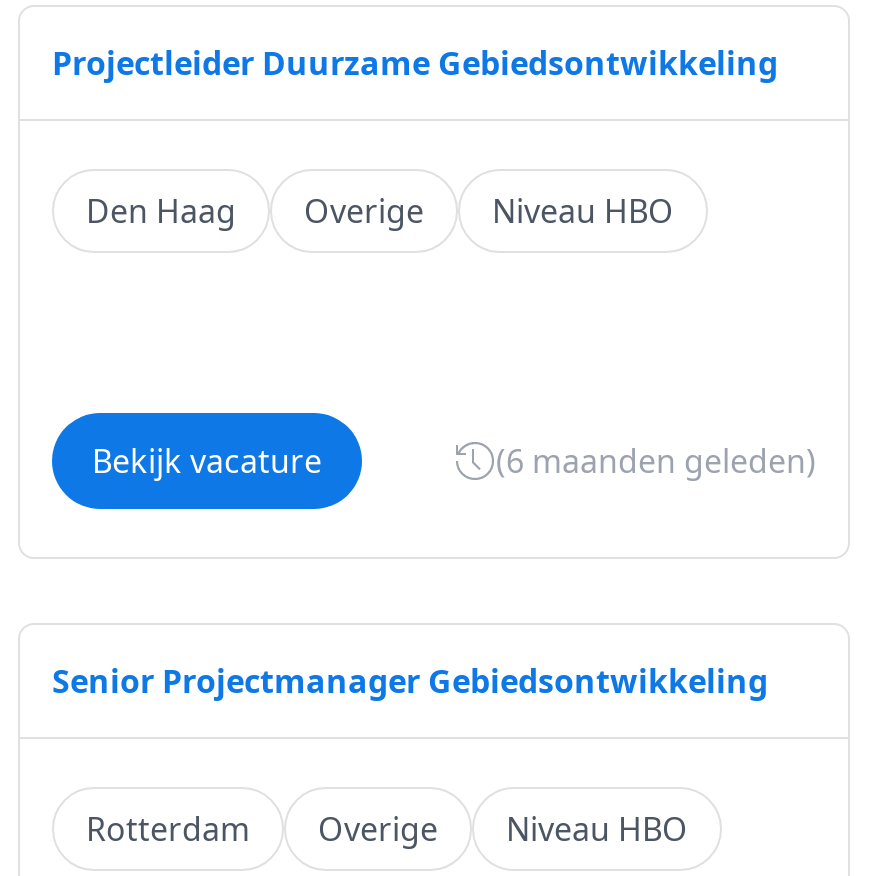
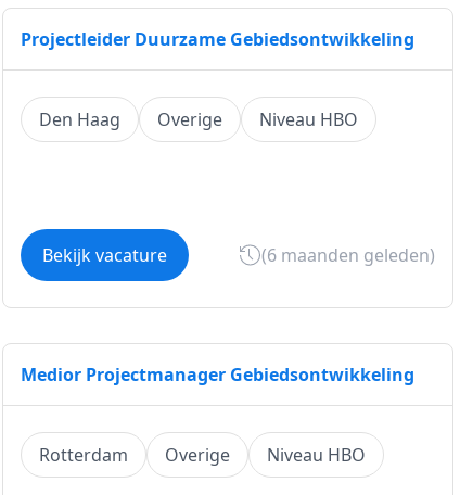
[52,659,768,703] Senior Projectmanager Gebiedsontwikkeling -> [21,363,414,386] Medior Projectmanager Gebiedsontwikkeling

